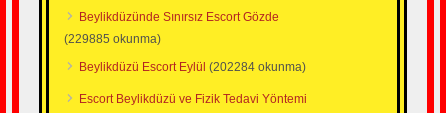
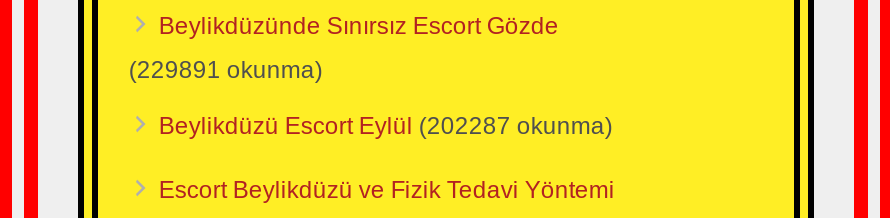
[64,32,161,46] (229885 okunma) -> [129,57,323,85] (229891 okunma)
[79,60,306,74] Beylikdüzü Escort Eylül (202284 okunma) -> [159,113,613,141] Beylikdüzü Escort Eylül (202287 okunma)

